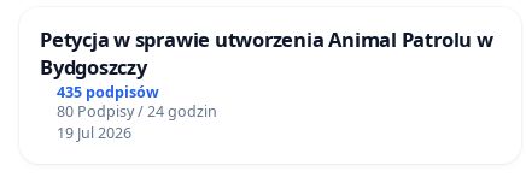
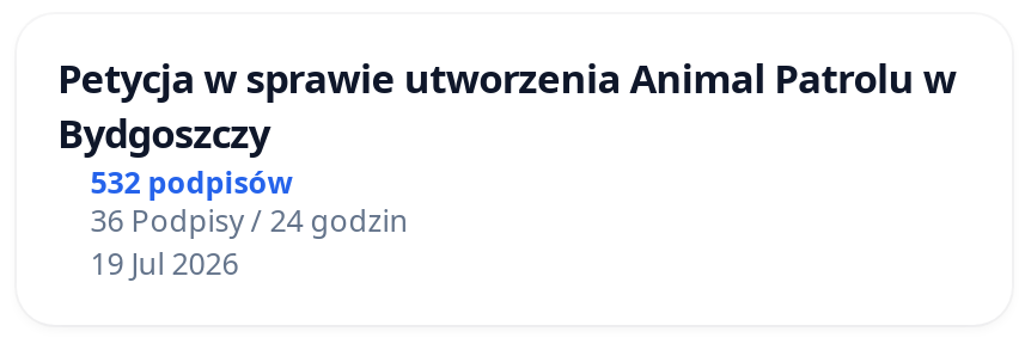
[56,82,159,102] 435 podpisów -> [90,162,294,202] 532 podpisów
[56,101,217,122] 80 Podpisy / 24 godzin -> [90,200,409,240] 36 Podpisy / 24 godzin

